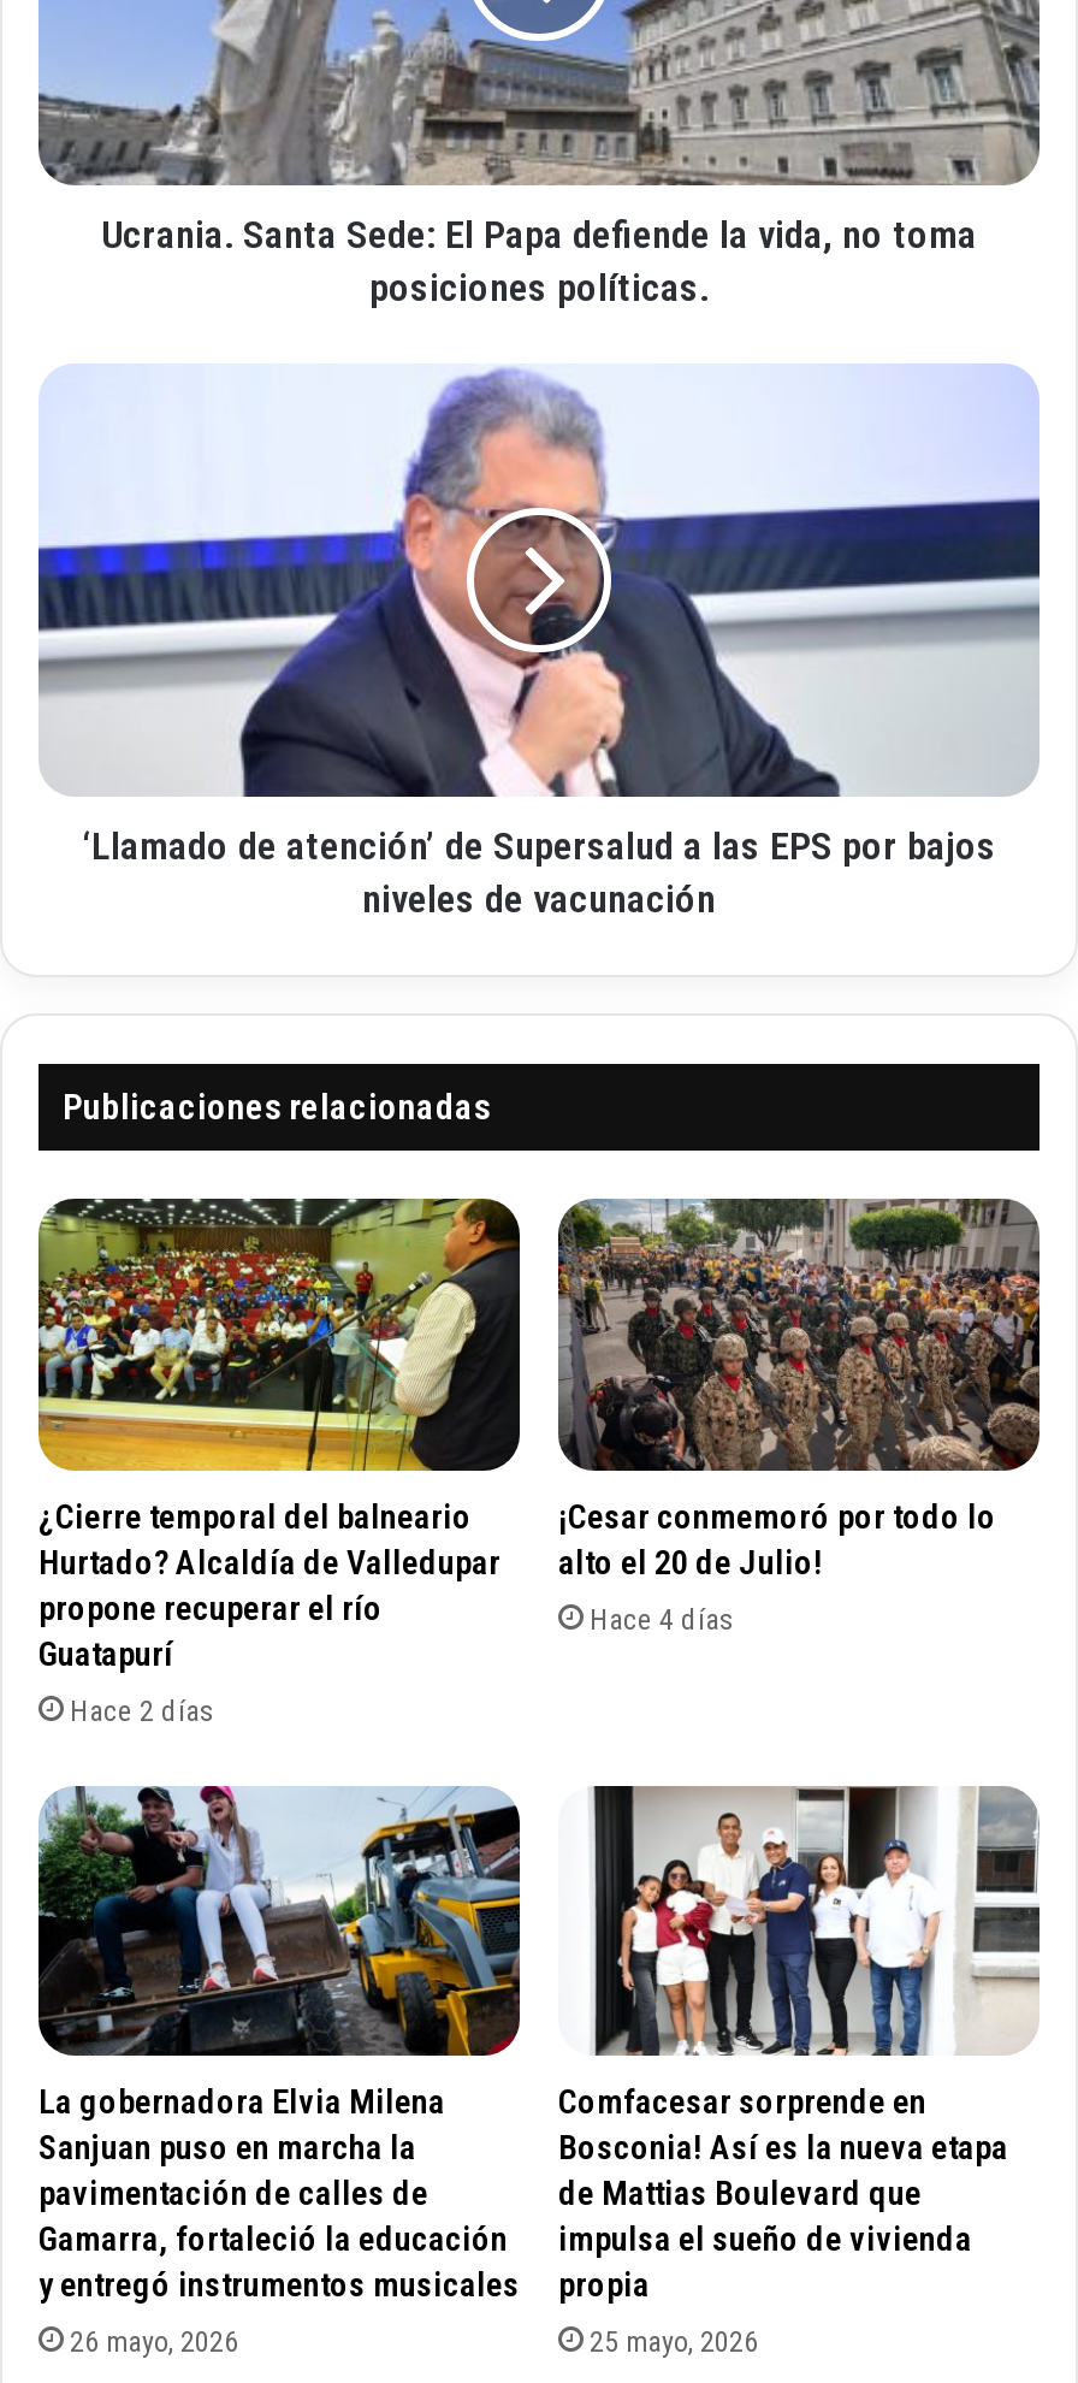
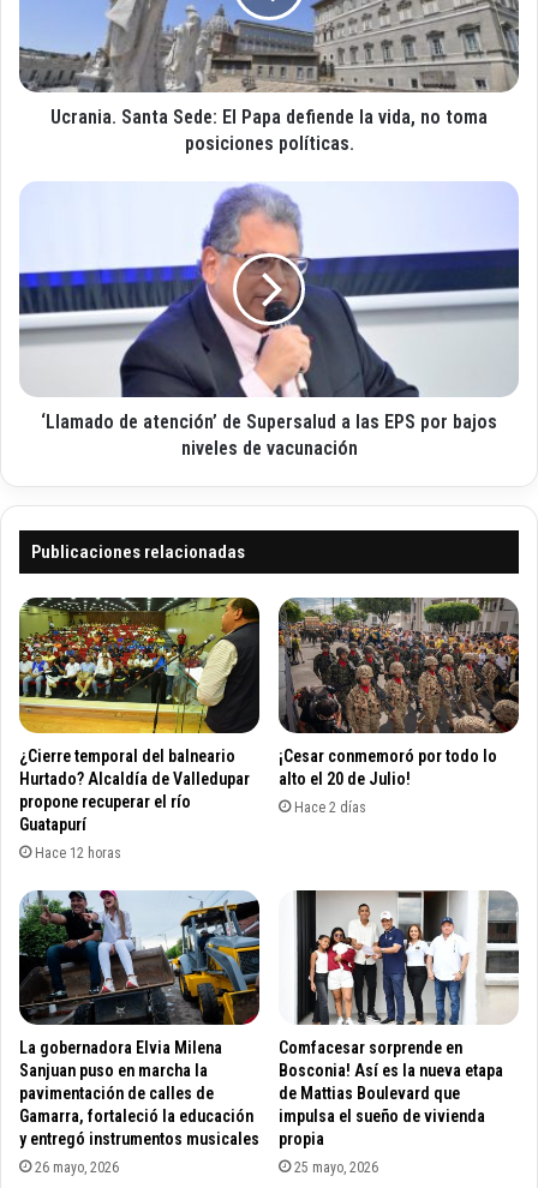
[590,1602,734,1636] Hace 4 días -> [294,799,366,815] Hace 2 días
[70,1693,214,1727] Hace 2 días -> [35,844,121,861] Hace 12 horas

